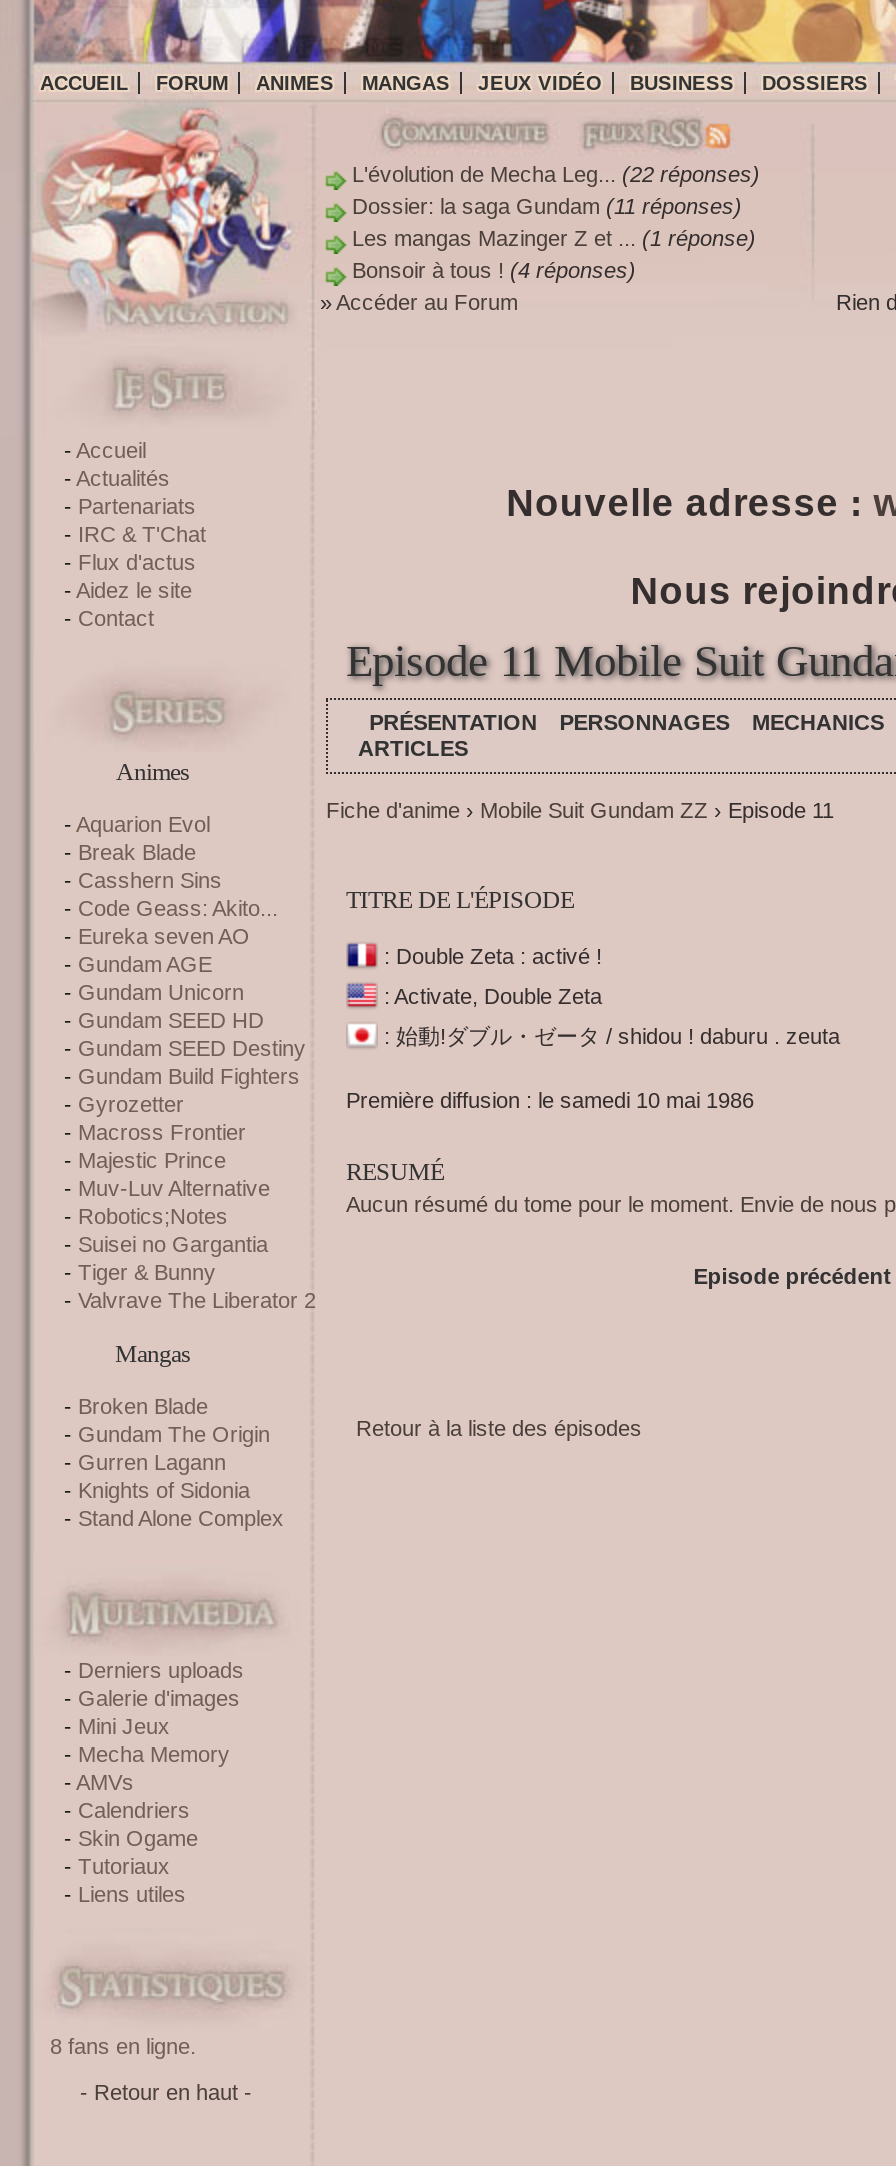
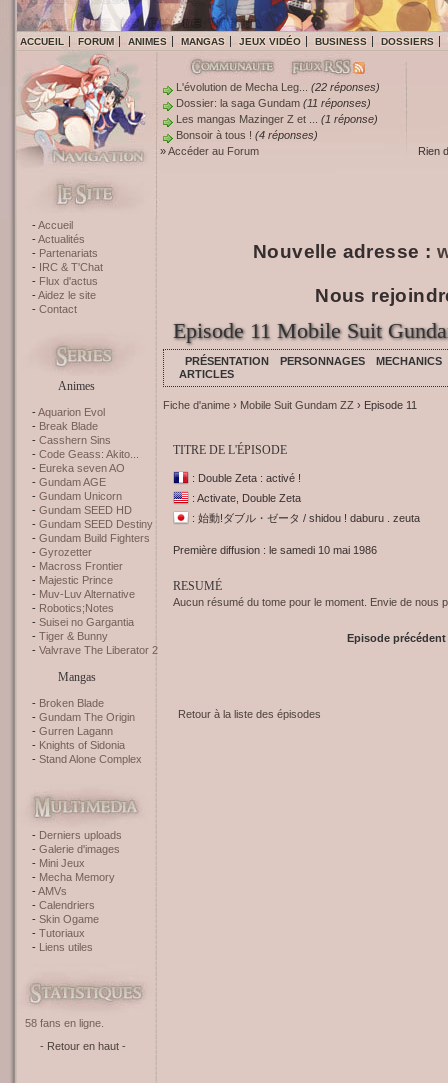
[50,2034,196,2058] 8 fans en ligne. -> [25,1017,104,1029] 58 fans en ligne.

